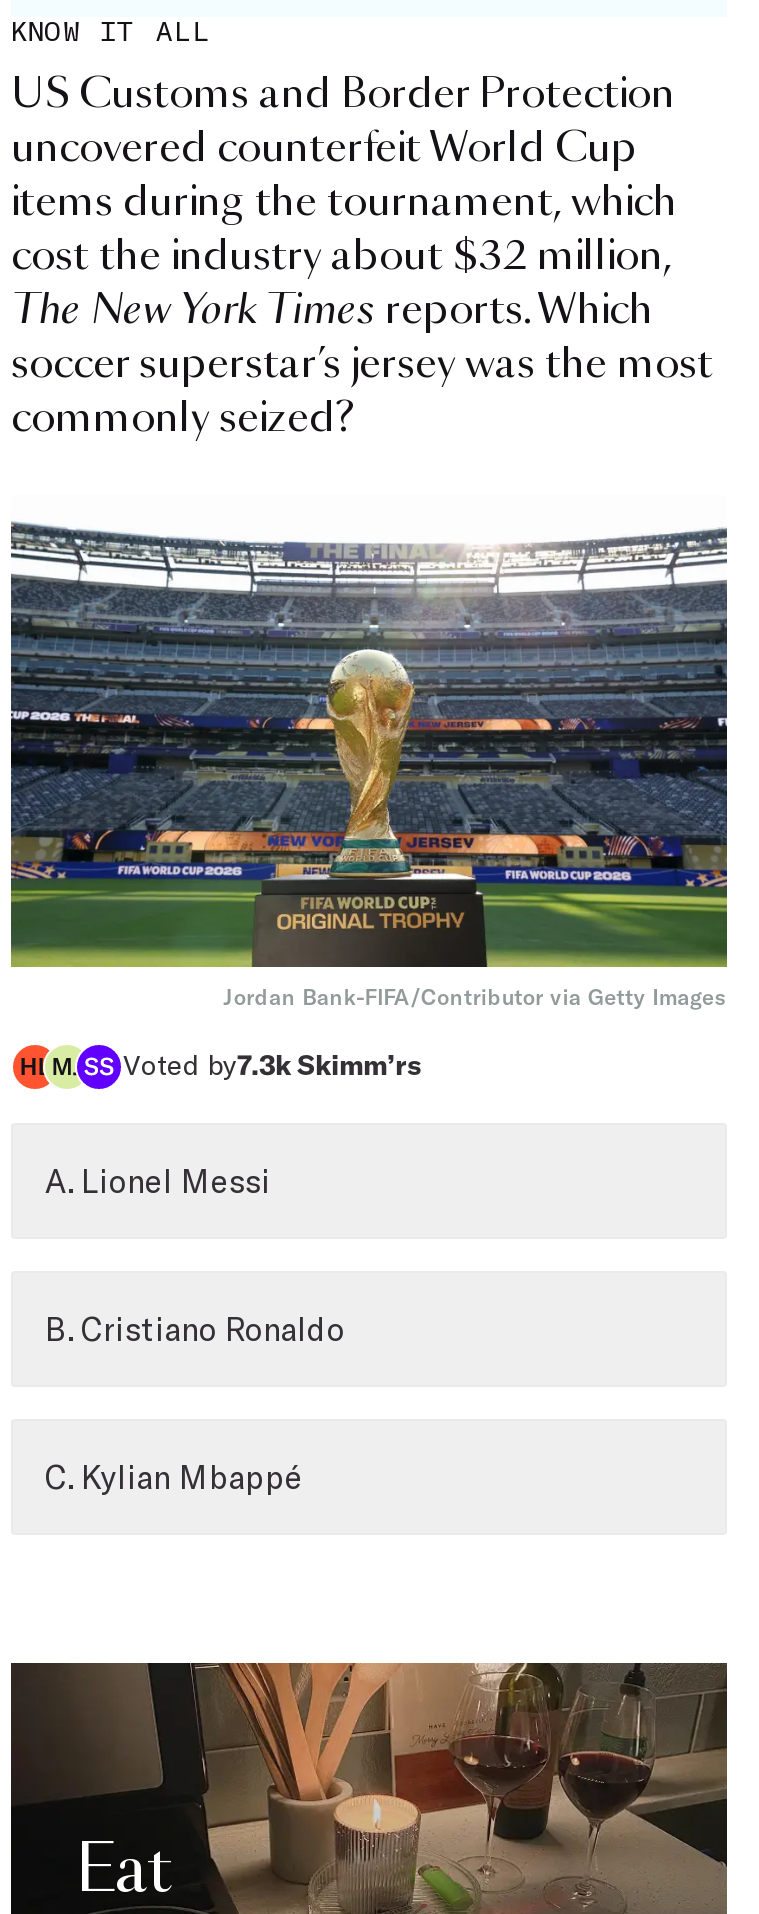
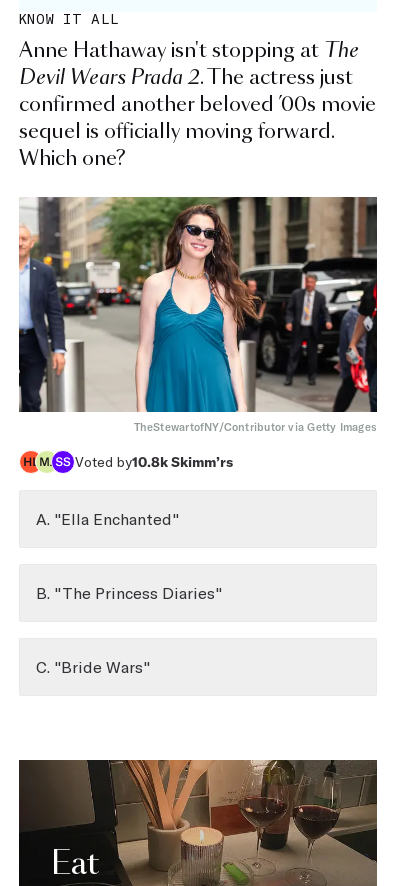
[11,75,713,439] US Customs and Border Protection | uncovered counterfeit World Cup | items during the tournament, which | cost the industry about $32 million, | The New York Times reports. Which | soccer superstar’s jersey was the most | commonly seized? -> [19,41,376,169] Anne Hathaway isn't stopping at The | Devil Wears Prada 2. The actress just | confirmed another beloved ’00s movie | sequel is officially moving forward. | Which one?
[9,521,729,1010] [image] | Jordan Bank-FIFA/Contributor via Getty Images -> [18,204,378,434] [image] | TheStewartofNY/Contributor via Getty Images
[123,1047,421,1083] Voted by7.3kSkimm’rs -> [75,453,233,471] Voted by10.8kSkimm’rs
[45,1160,271,1200] A. Lionel Messi -> [36,509,179,529] A. "Ella Enchanted"
[45,1308,345,1348] B. Cristiano Ronaldo -> [36,583,222,603] B. "The Princess Diaries"
[45,1456,303,1496] C. Kylian Mbappé -> [36,657,150,677] C. "Bride Wars"

